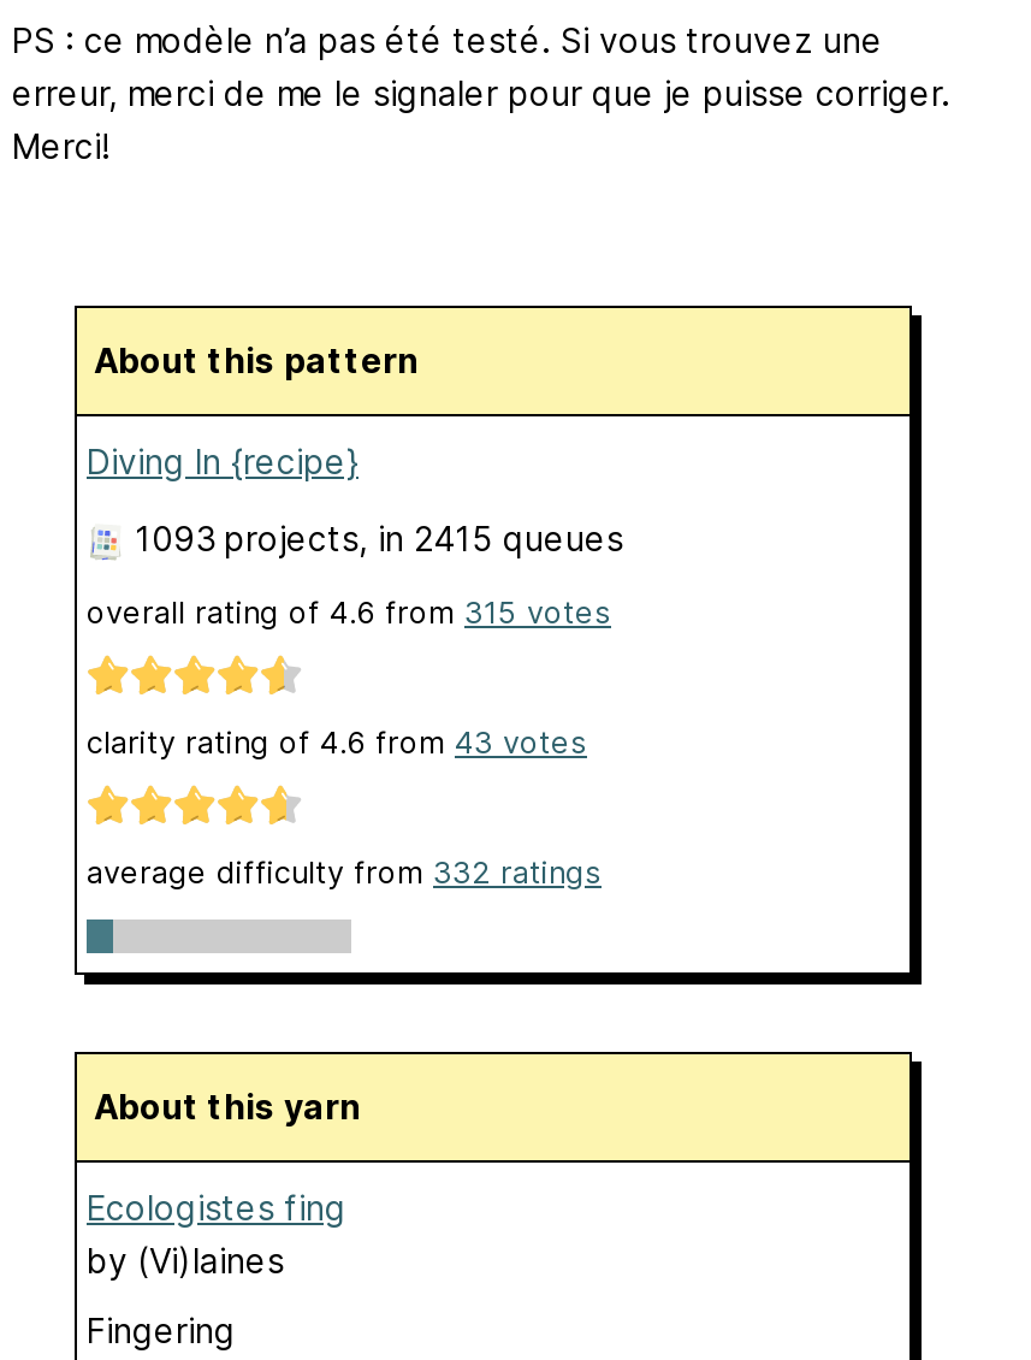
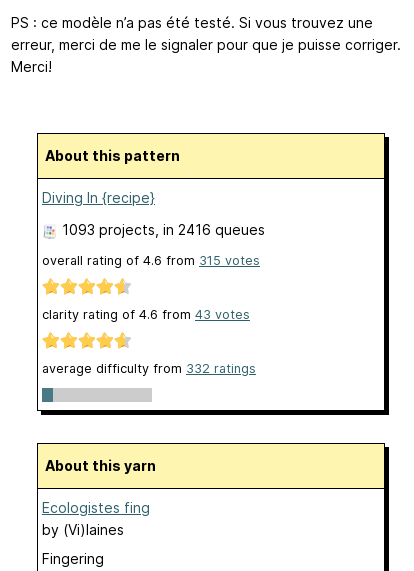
[135,517,623,557] 1093 projects, in 2415 queues -> [62,221,265,238] 1093 projects, in 2416 queues

